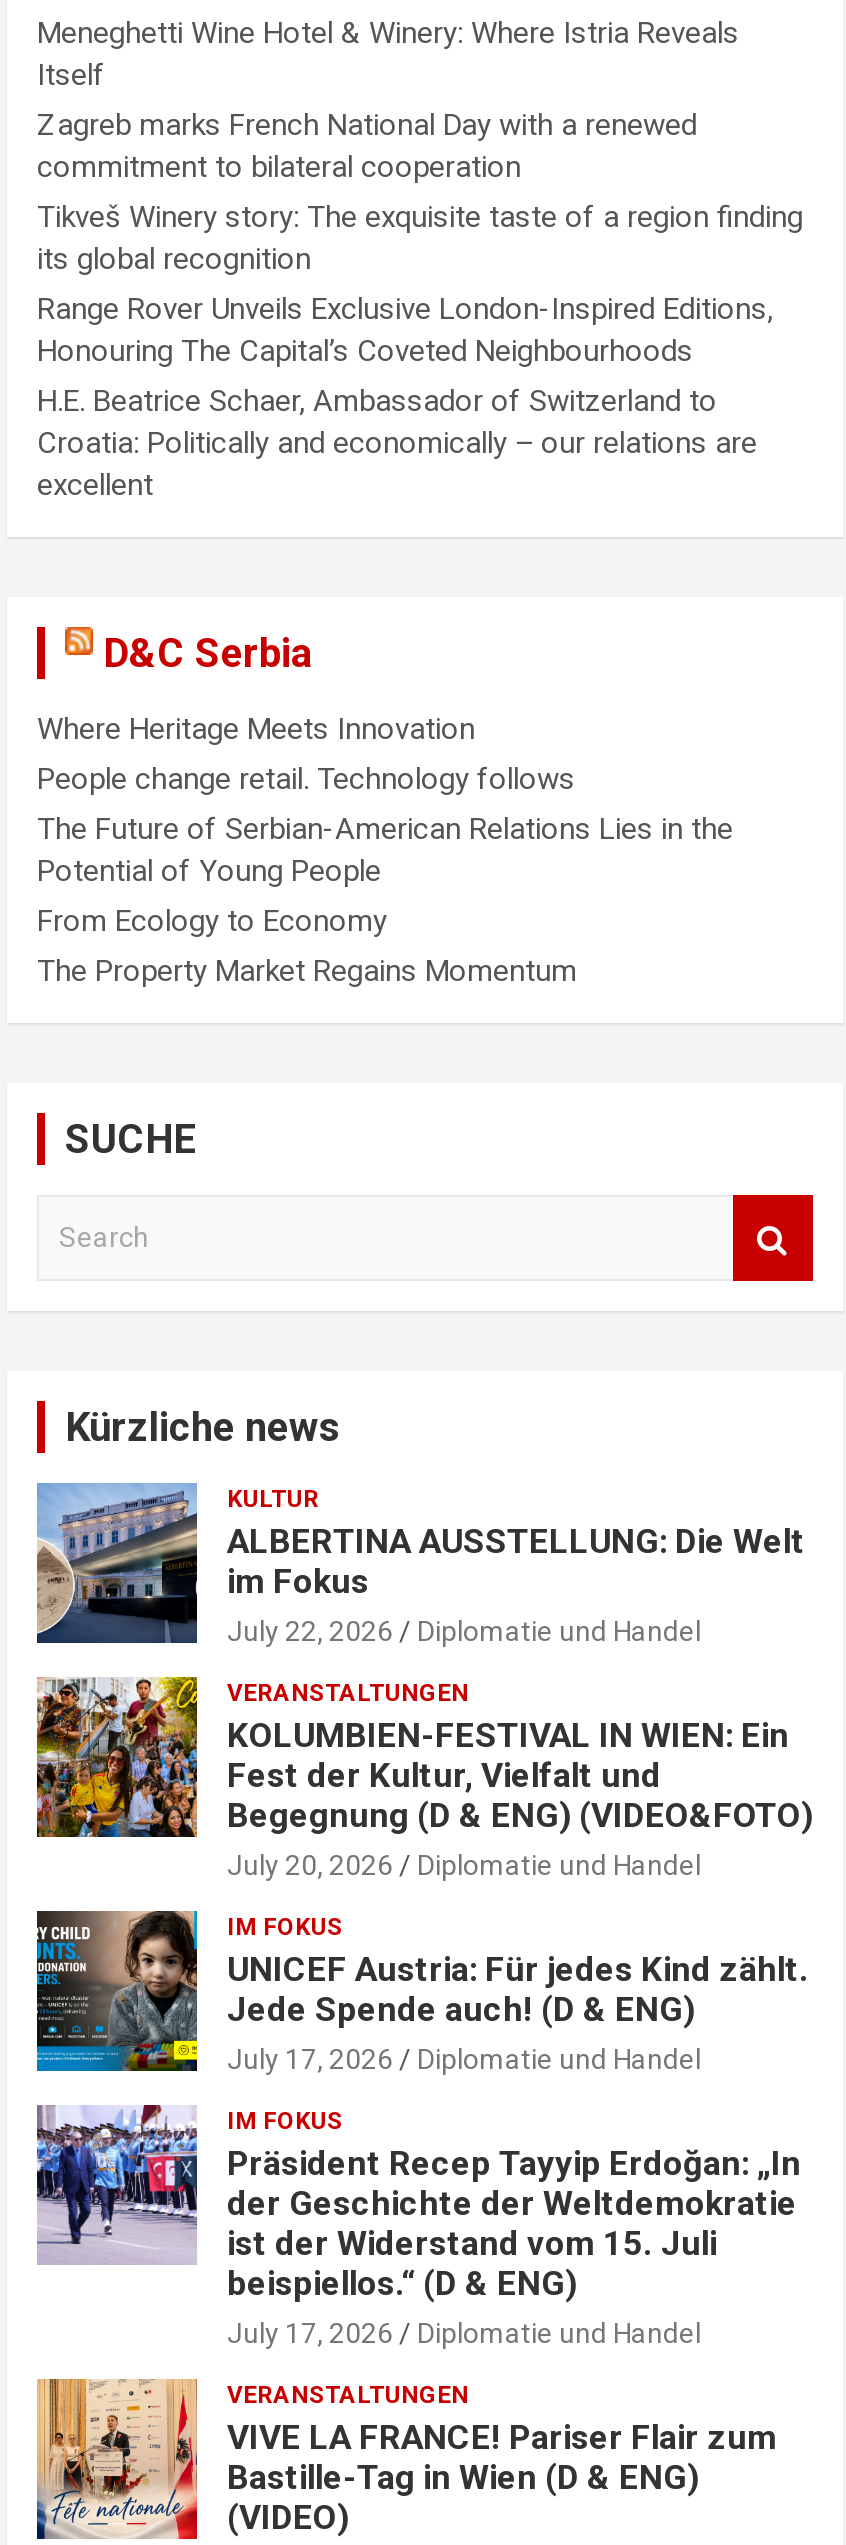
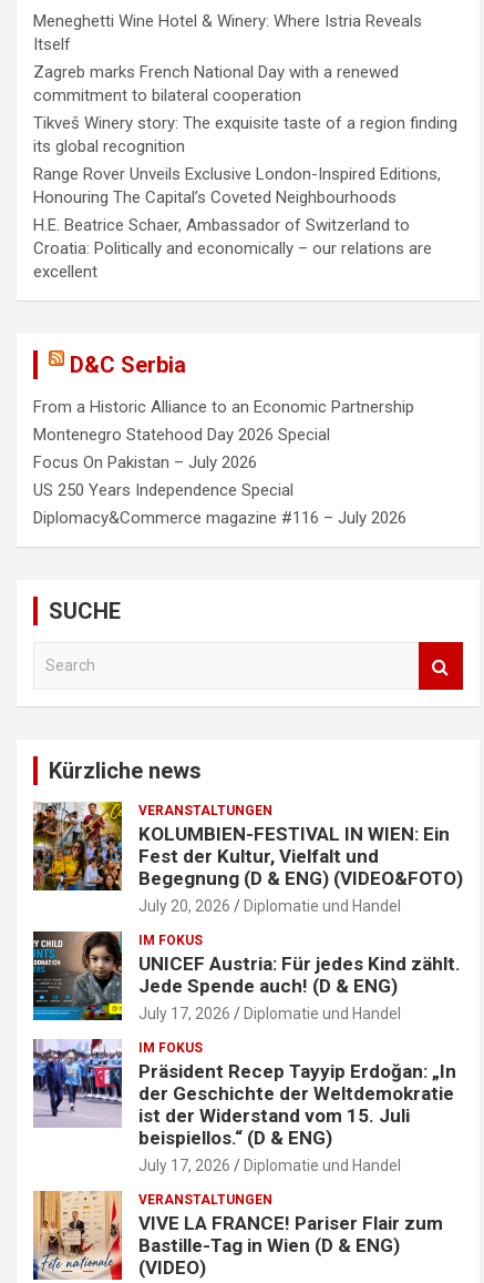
[37,711,733,989] Where Heritage Meets Innovation | People change retail. Technology follows | The Future of Serbian-American Relations Lies in the | Potential of Young People | From Ecology to Economy | The Property Market Regains Momentum -> [33,397,414,528] From a Historic Alliance to an Economic Partnership | Montenegro Statehood Day 2026 Special | Focus On Pakistan – July 2026 | US 250 Years Independence Special | Diplomacy&Commerce magazine #116 – July 2026
[35,1481,805,1647] [image] | KULTUR | ALBERTINA AUSSTELLUNG: Die Welt | im Fokus | July 22, 2026 | Diplomatie und Handel -> none

